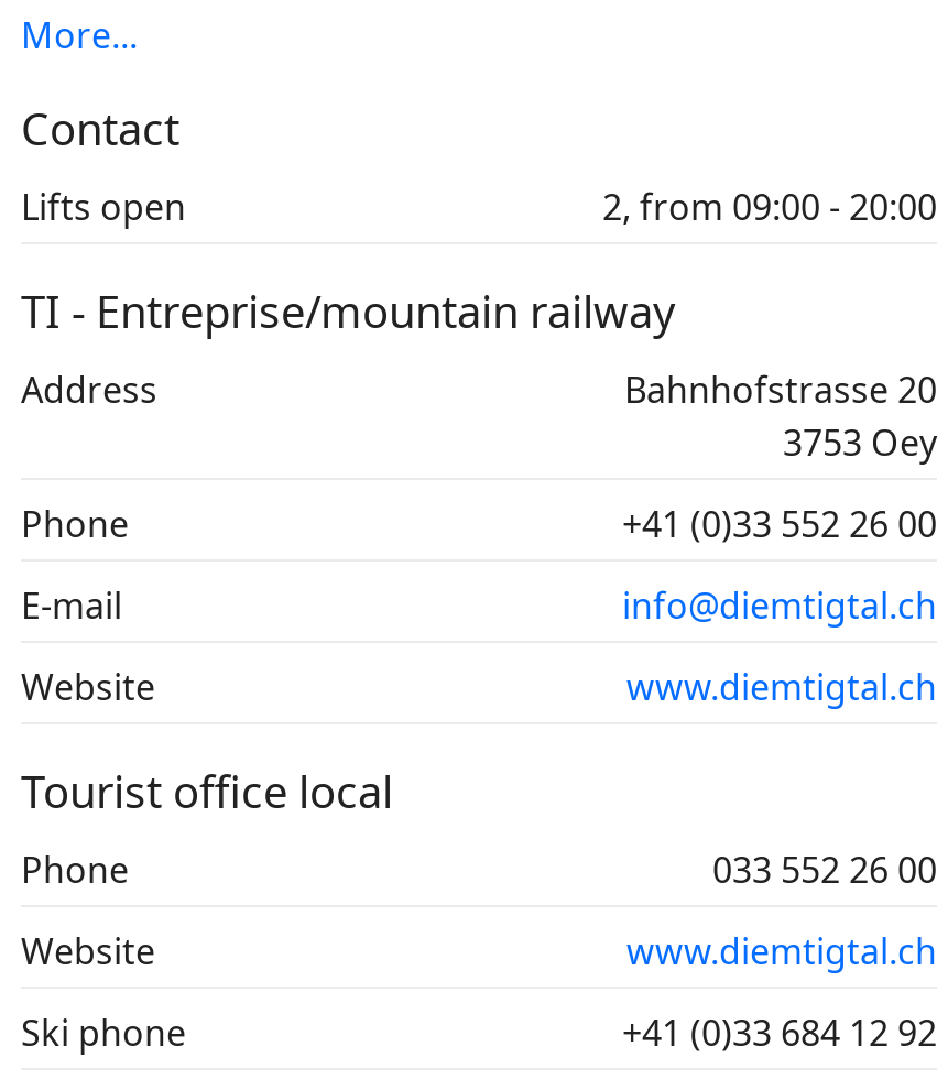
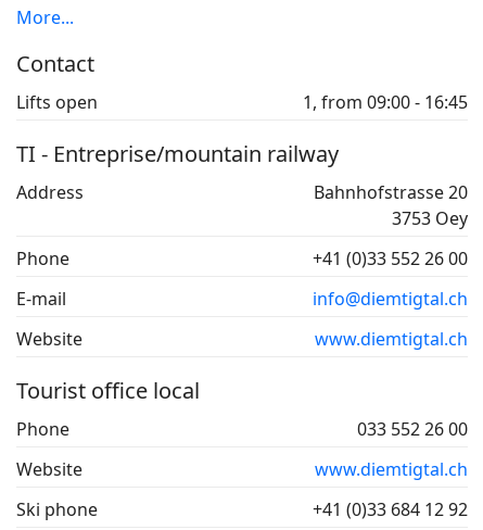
[602,182,937,230] 2, from 09:00 - 20:00 -> [303,90,468,113] 1, from 09:00 - 16:45

